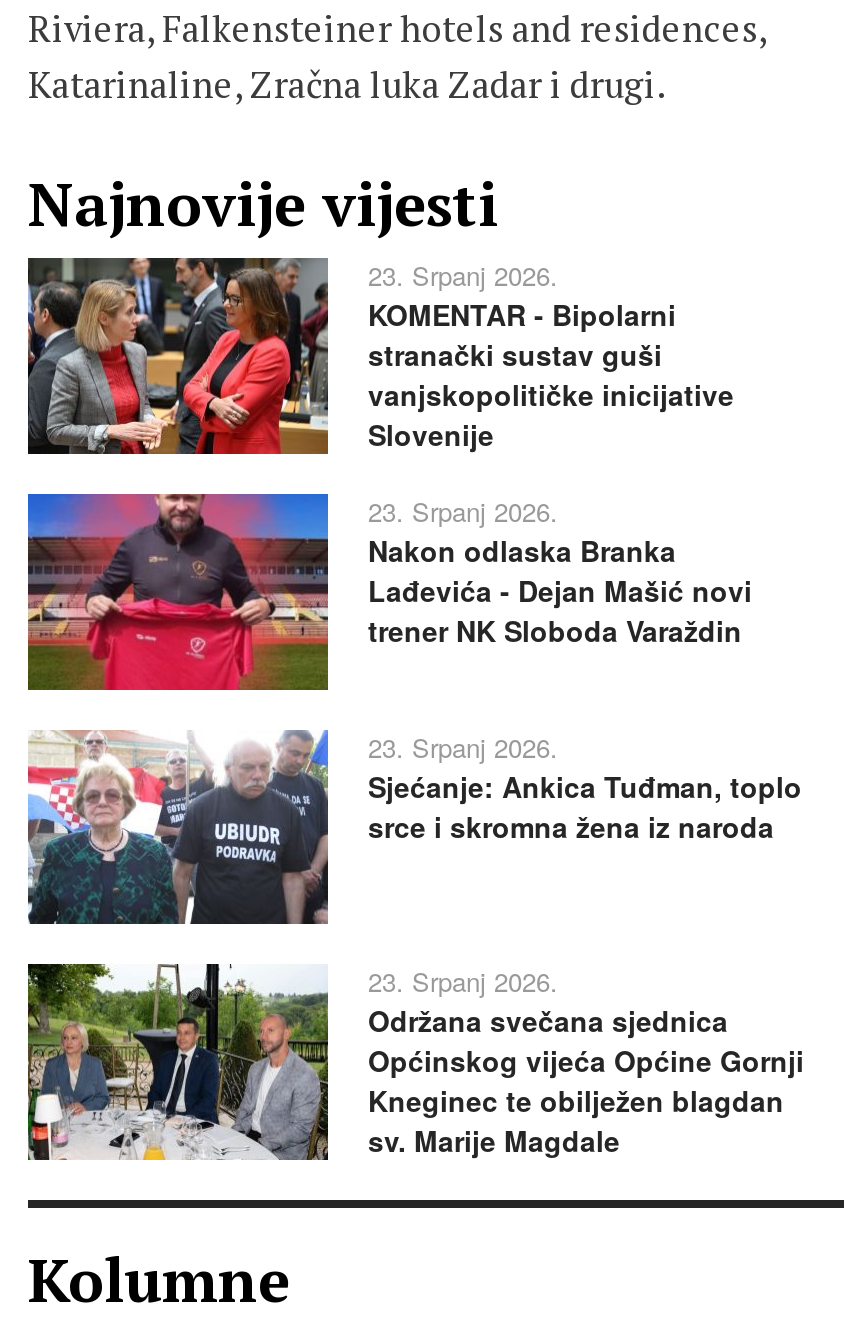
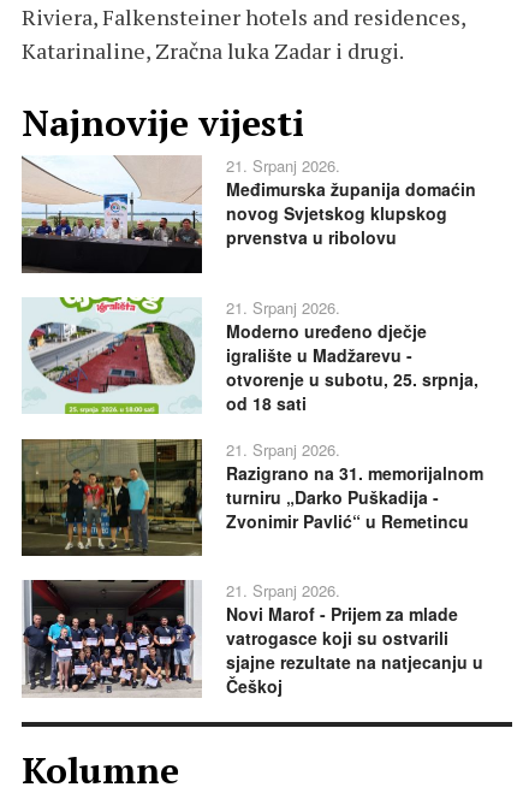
[26,256,734,456] [image] | 23. Srpanj 2026. | KOMENTAR - Bipolarni | stranački sustav guši | vanjskopolitičke inicijative | Slovenije -> [22,154,476,274] [image] | 21. Srpanj 2026. | Međimurska županija domaćin | novog Svjetskog klupskog | prvenstva u ribolovu
[26,492,752,692] [image] | 23. Srpanj 2026. | Nakon odlaska Branka | Lađevića - Dejan Mašić novi | trener NK Sloboda Varaždin -> [22,296,479,415] [image] | 21. Srpanj 2026. | Moderno uređeno dječje | igralište u Madžarevu - | otvorenje u subotu, 25. srpnja, | od 18 sati
[26,727,802,926] [image] | 23. Srpanj 2026. | Sjećanje: Ankica Tuđman, toplo | srce i skromna žena iz naroda -> [20,438,483,557] [image] | 21. Srpanj 2026. | Razigrano na 31. memorijalnom | turniru „Darko Puškadija - | Zvonimir Pavlić“ u Remetincu
[26,962,804,1162] [image] | 23. Srpanj 2026. | Održana svečana sjednica | Općinskog vijeća Općine Gornji | Kneginec te obilježen blagdan | sv. Marije Magdale -> [22,579,483,698] [image] | 21. Srpanj 2026. | Novi Marof - Prijem za mlade | vatrogasce koji su ostvarili | sjajne rezultate na natjecanju u | Češkoj

